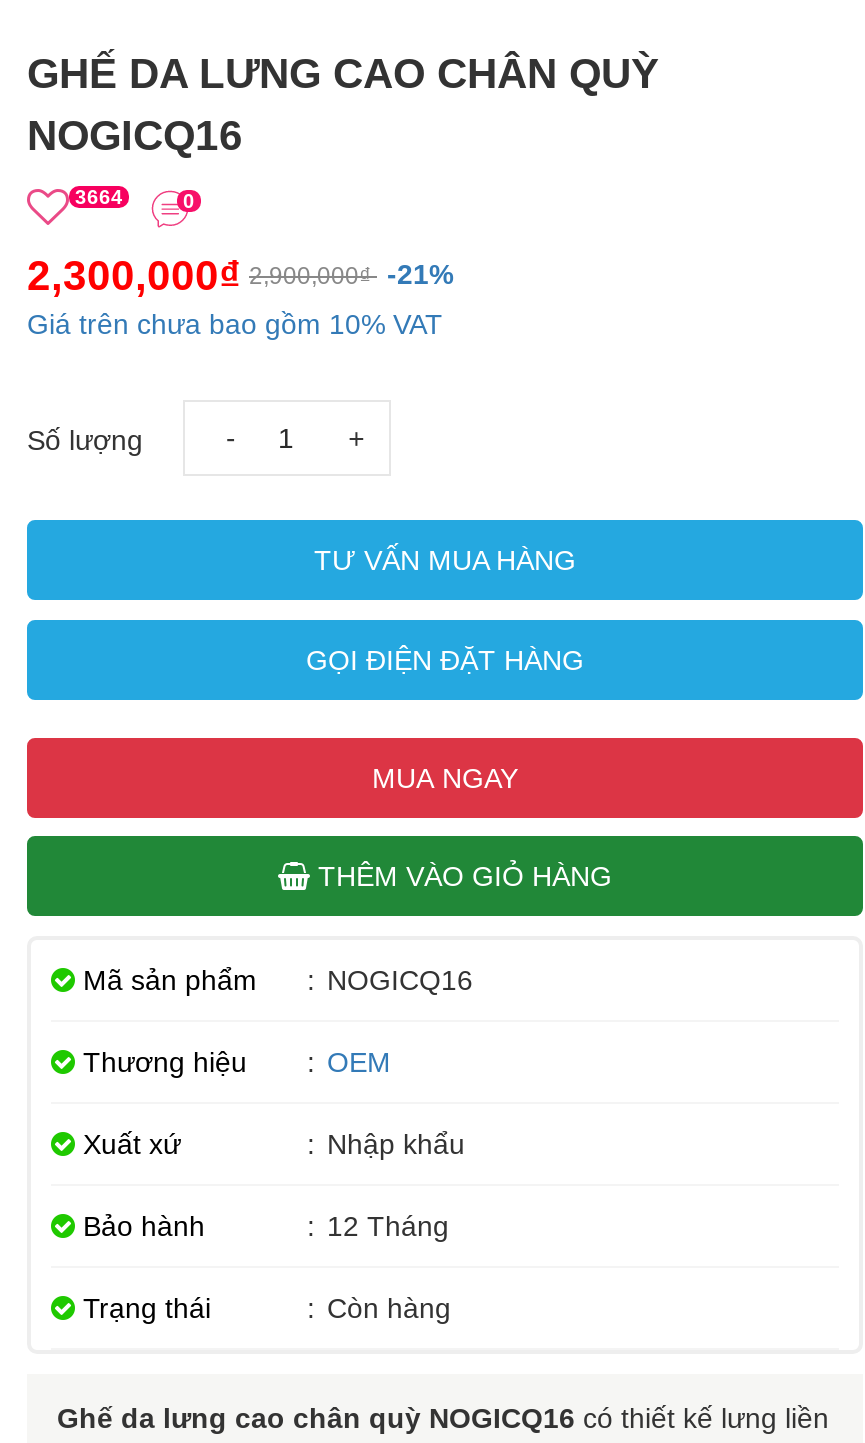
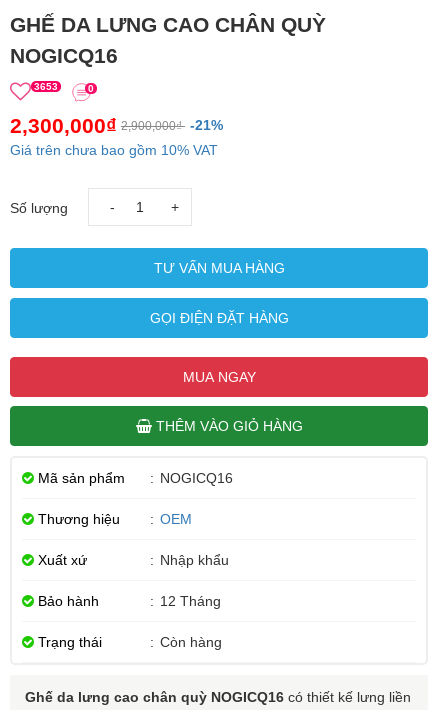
[75,186,123,208] 3664 -> [34,81,58,92] 3653

